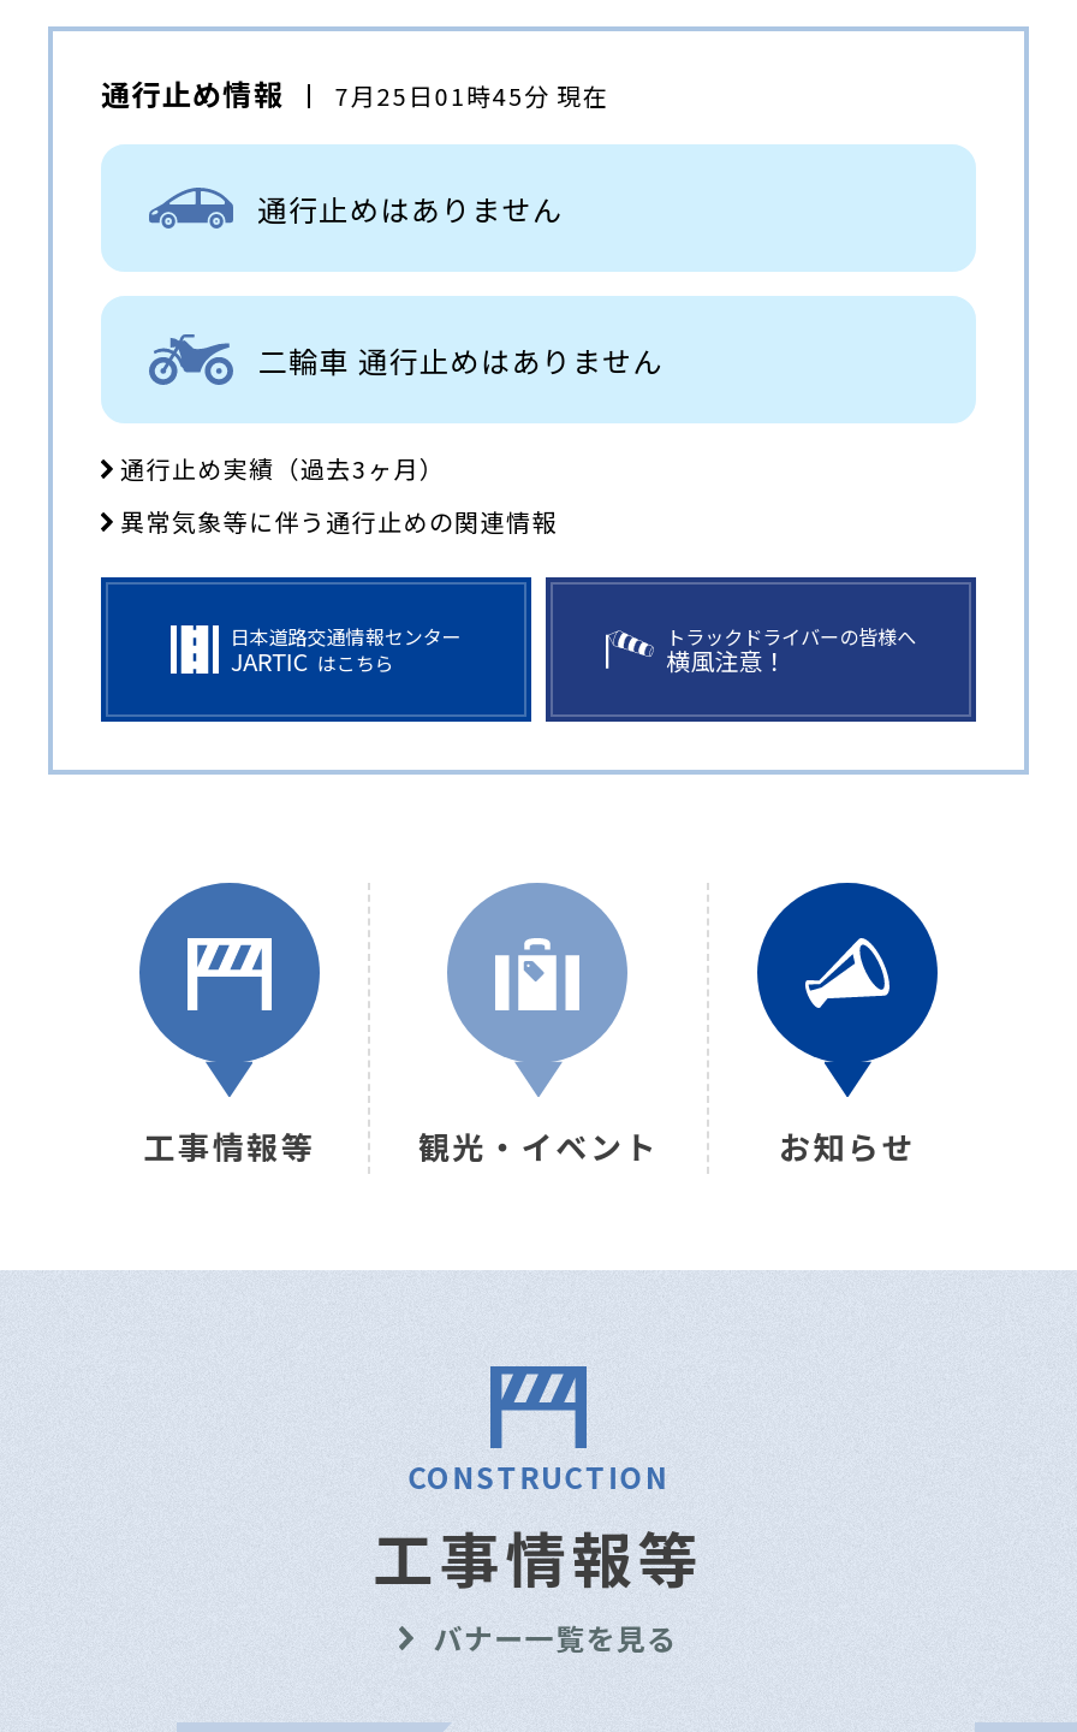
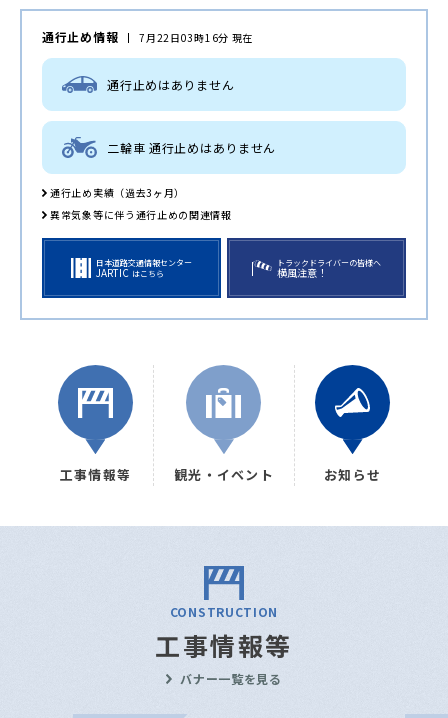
[335,77,608,113] 7月25日01時45分 現在 -> [139,30,253,45] 7月22日03時16分 現在

